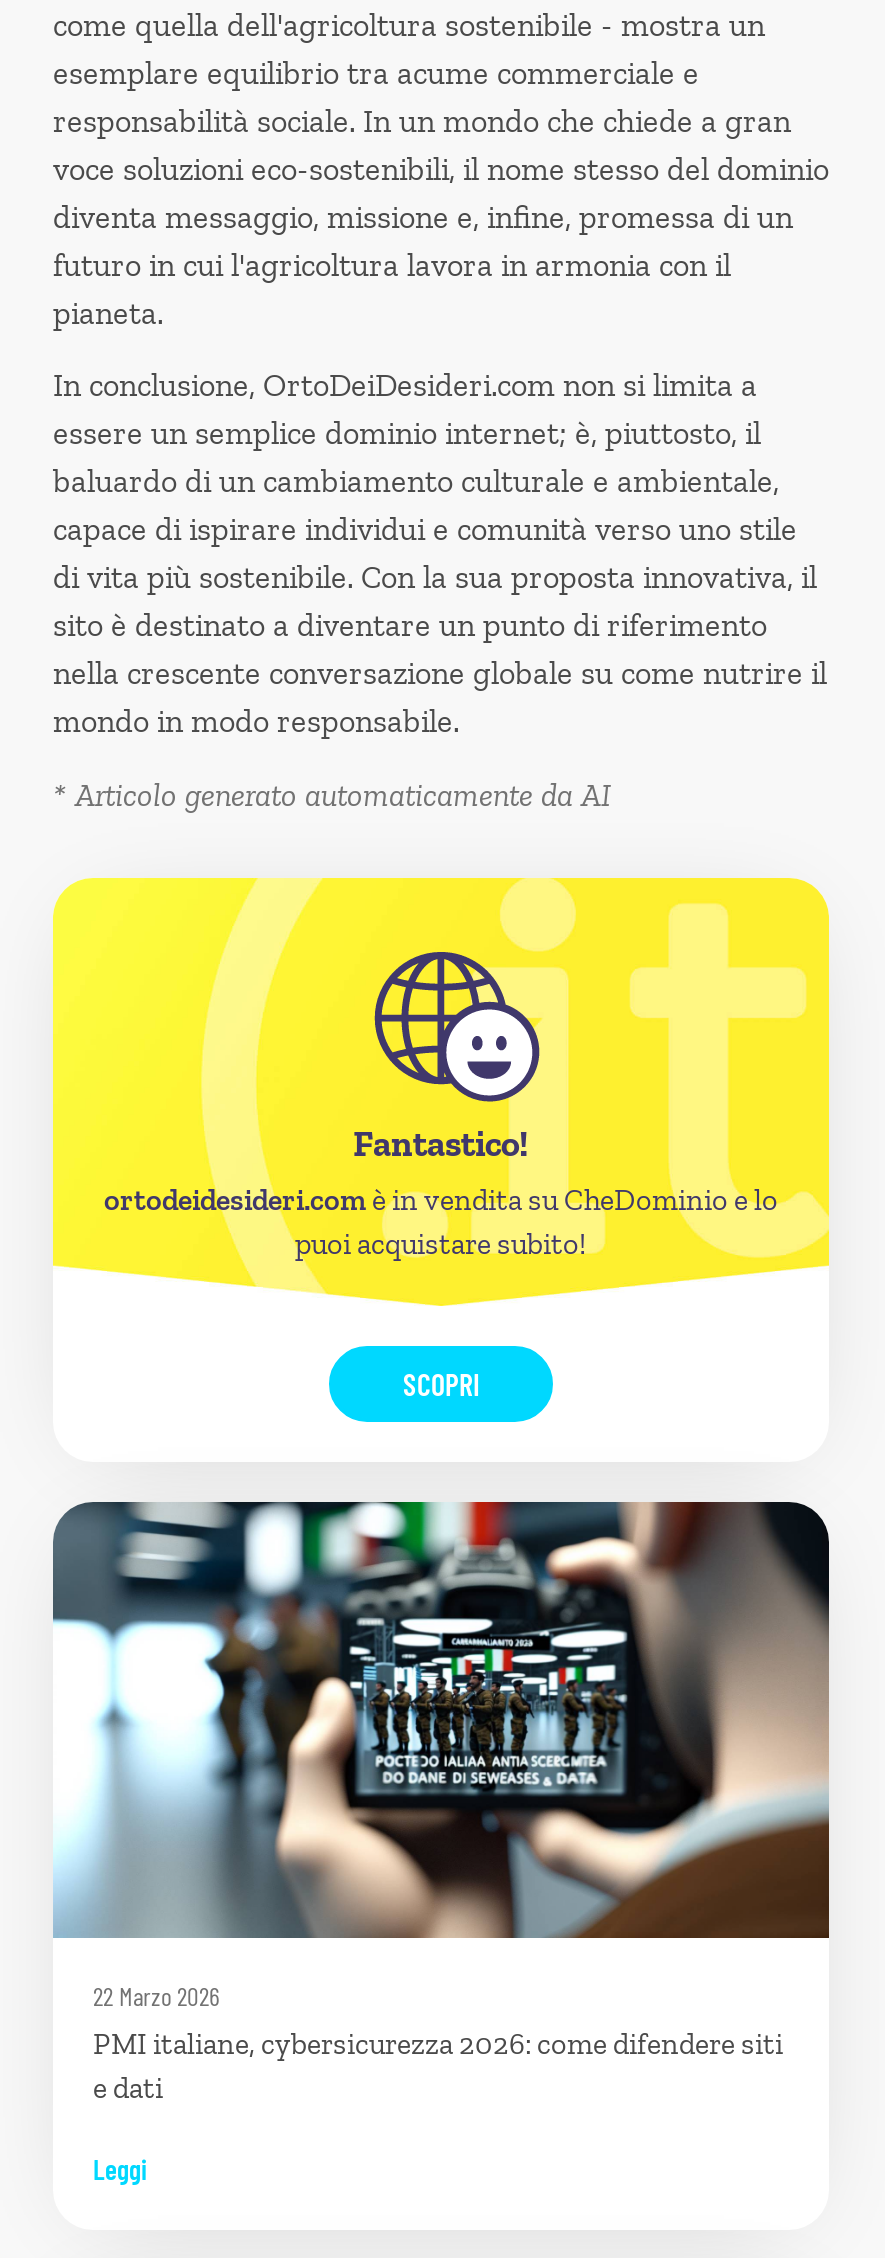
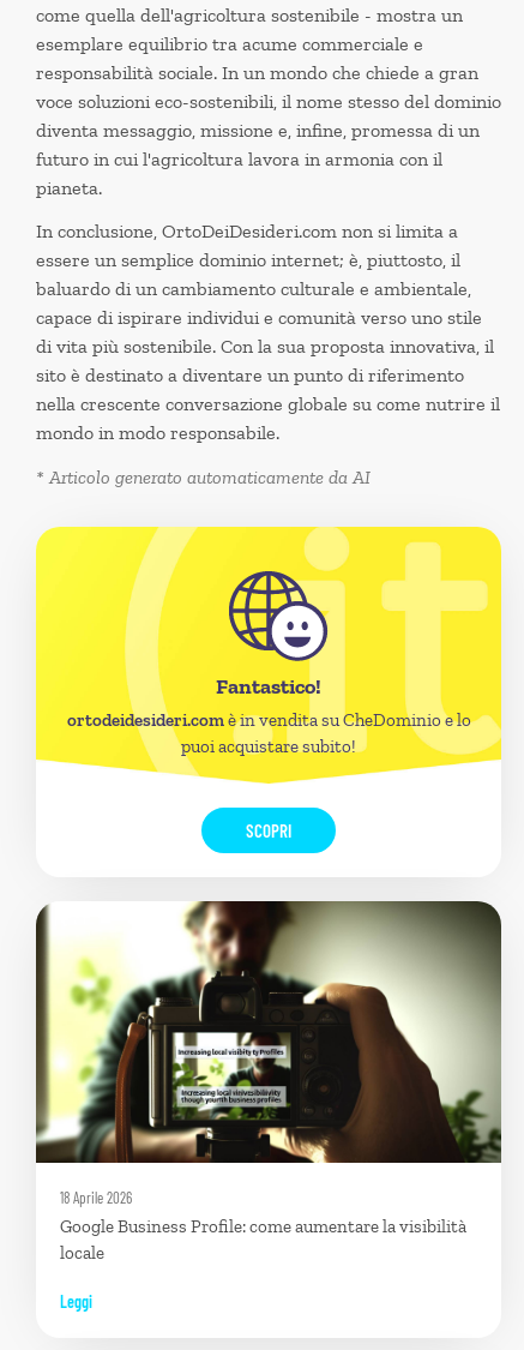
[53,1500,829,2106] [image] | 22 Marzo 2026 | PMI italiane, cybersicurezza 2026: come difendere siti | e dati -> [35,900,501,1264] [image] | 18 Aprile 2026 | Google Business Profile: come aumentare la visibilità | locale

